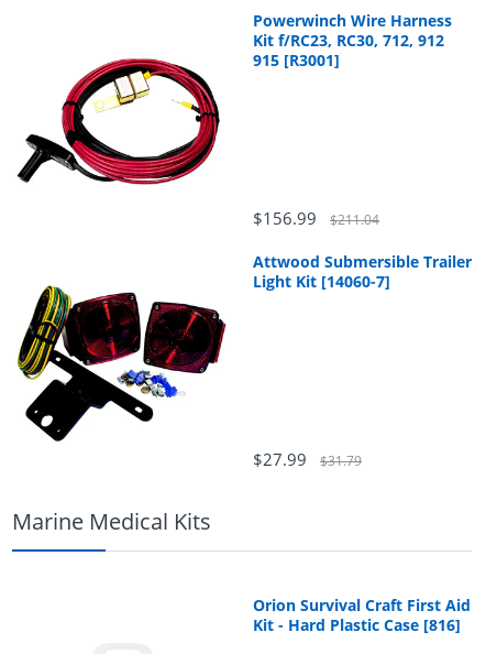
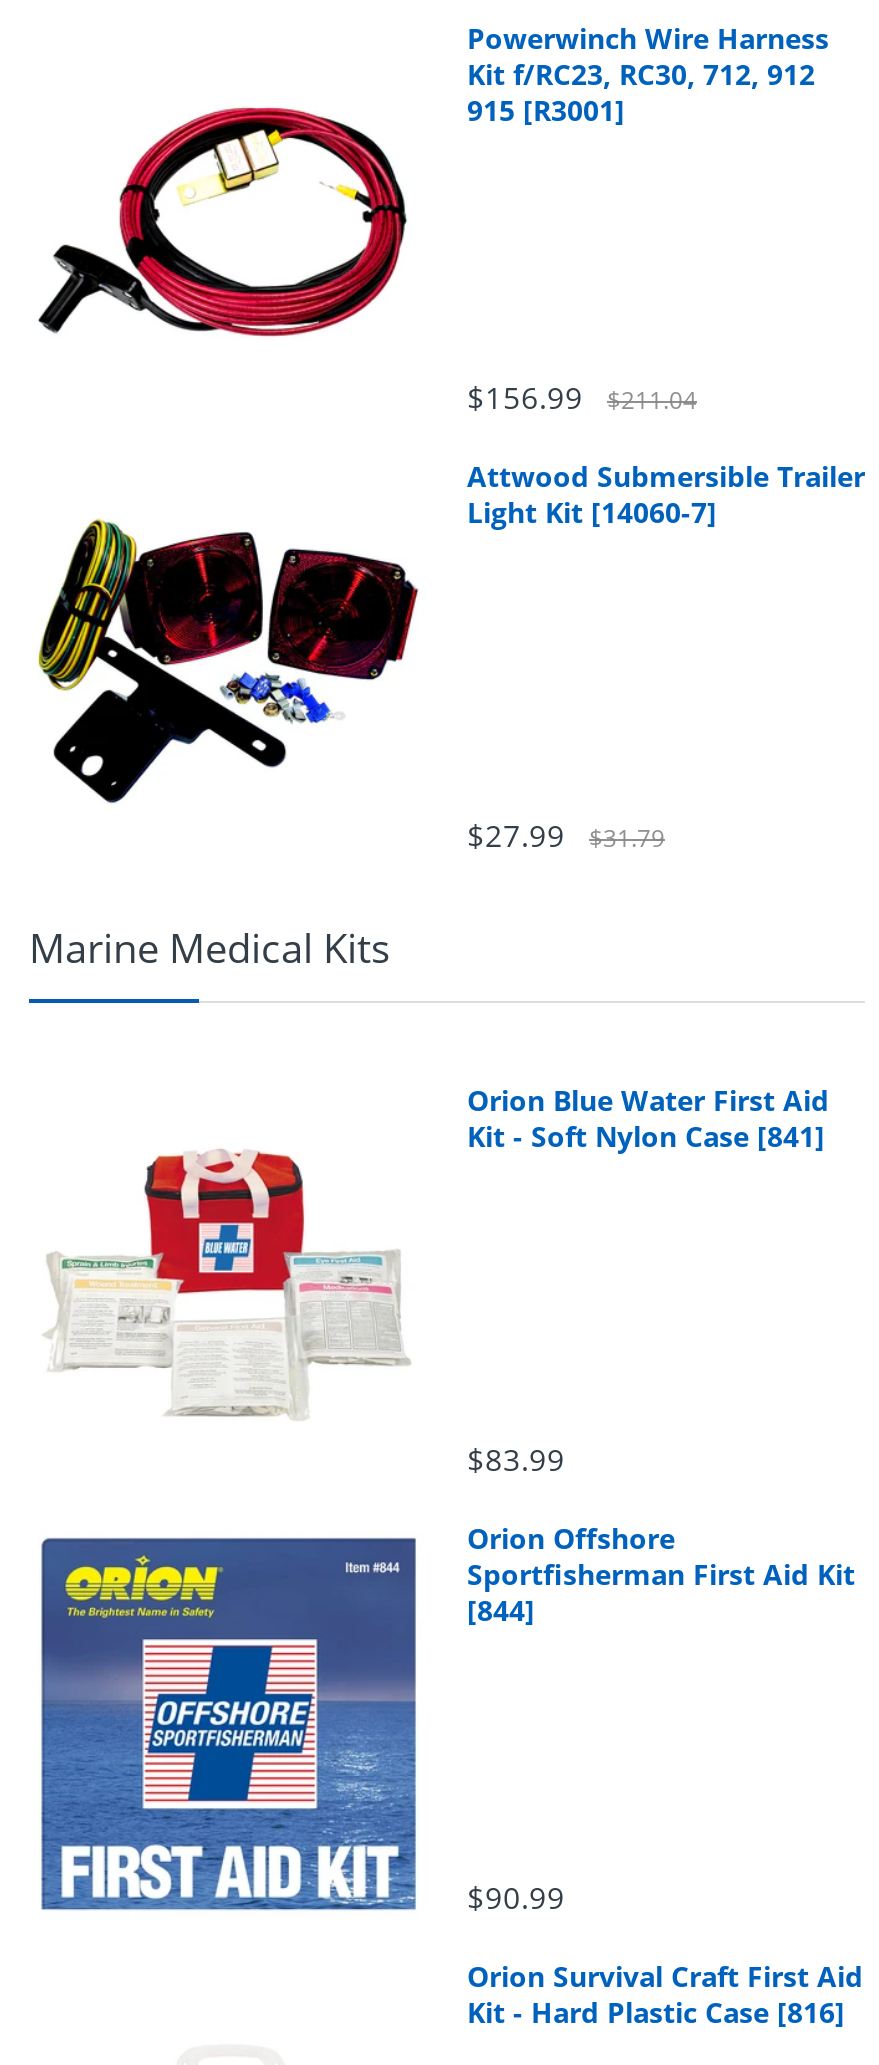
none -> [39,1439,855,1911] [image] | $83.99 | Orion Offshore | Sportfisherman First Aid Kit | [844]
none -> [45,1081,829,1419] [image] | Orion Blue Water First Aid | Kit - Soft Nylon Case [841]
none -> [467,1877,565,1917] $90.99

